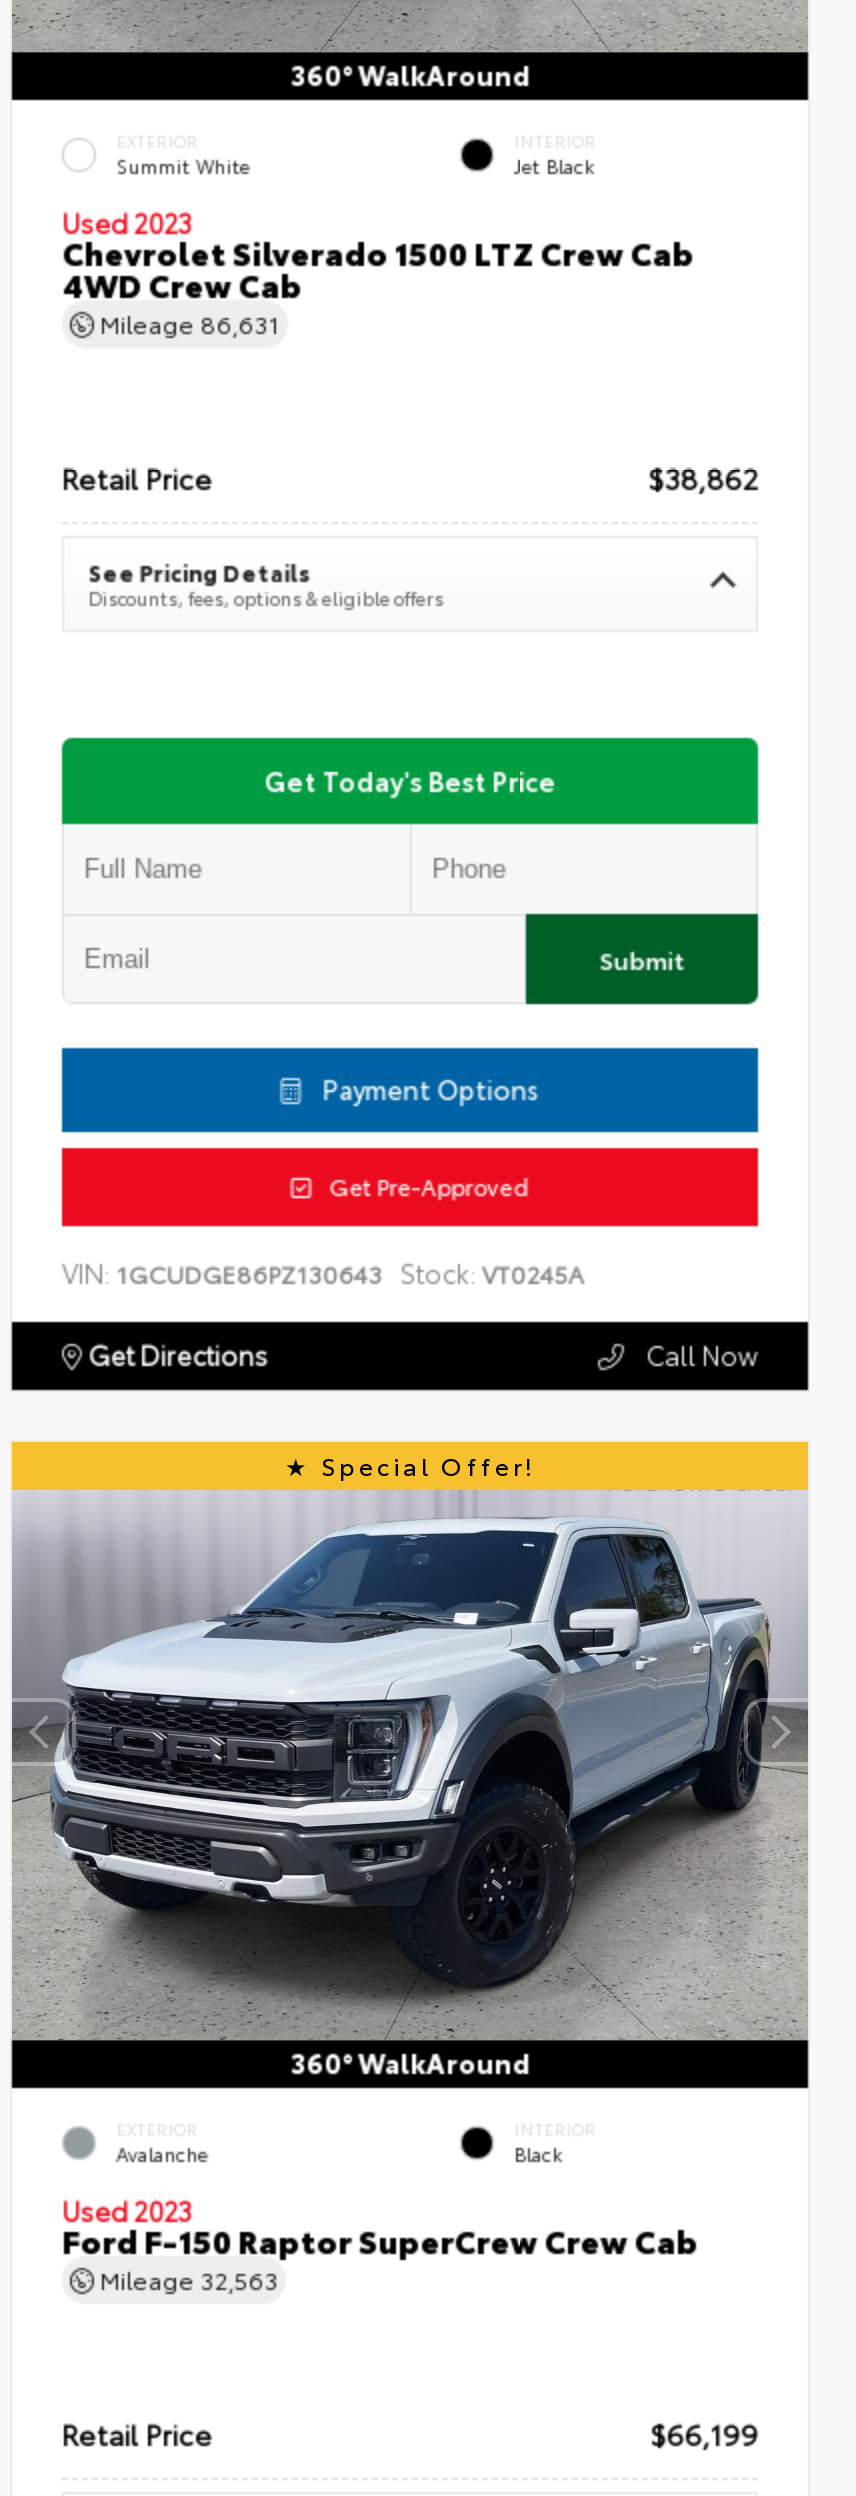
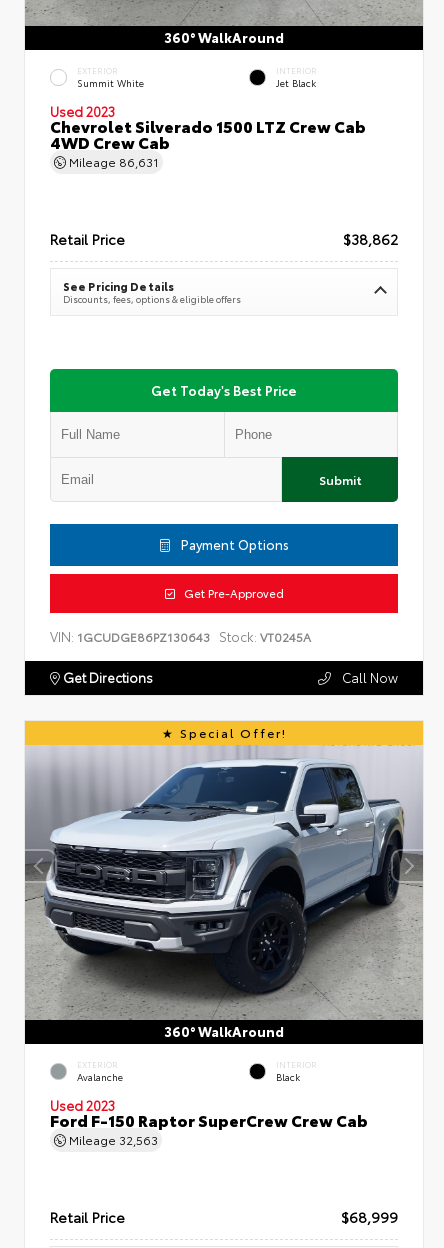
[650,2413,758,2453] $66,199 -> [341,1207,398,1227] $68,999

